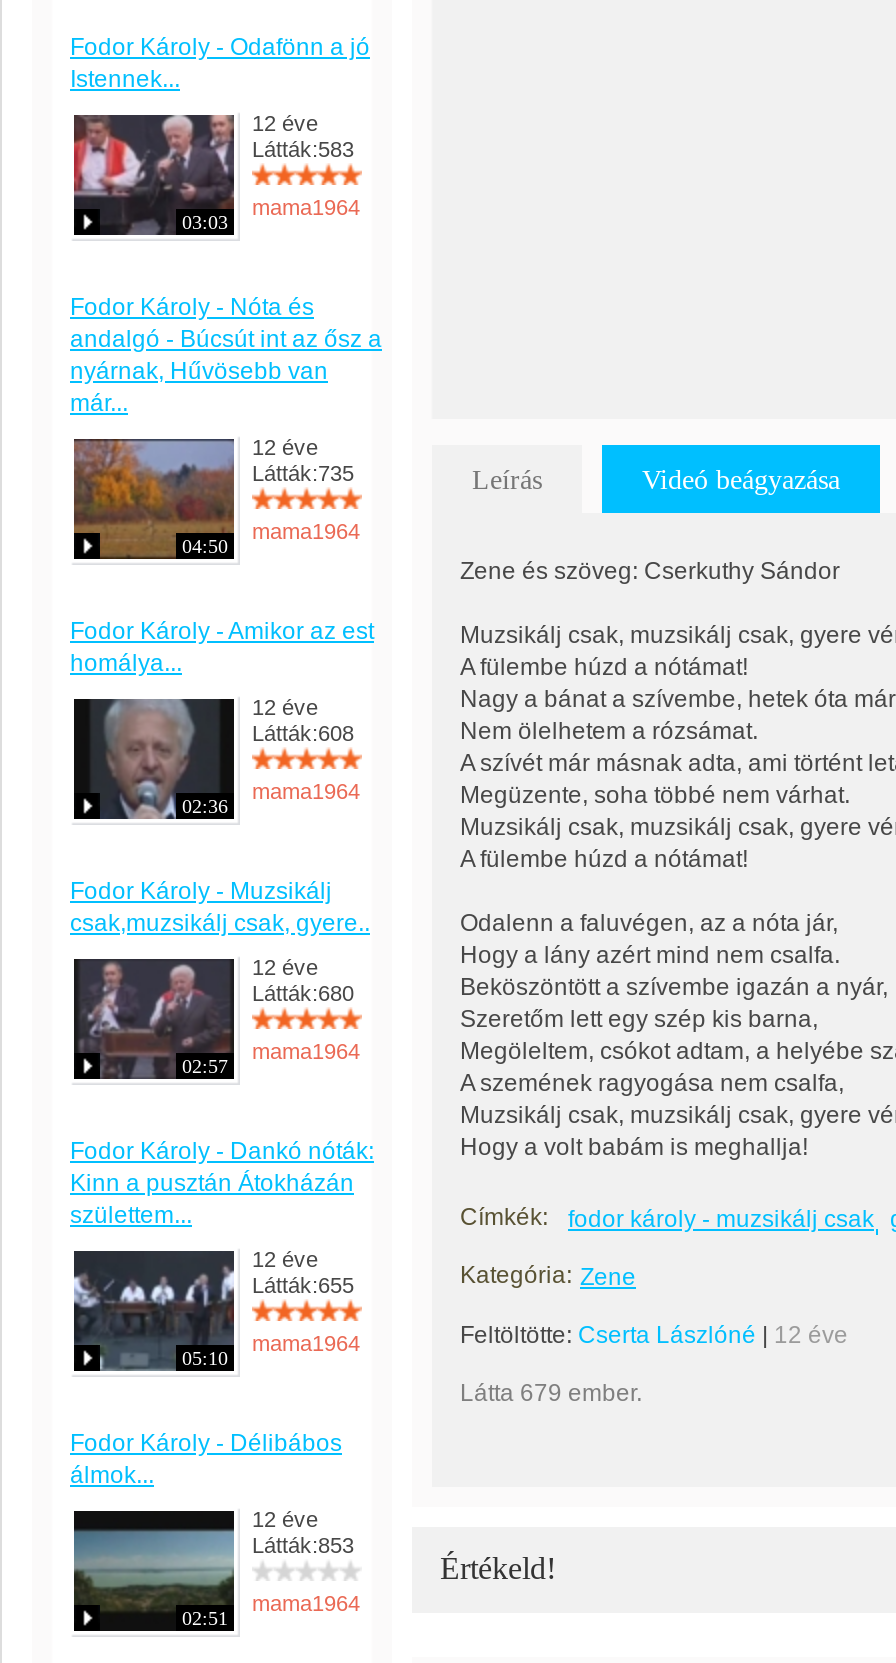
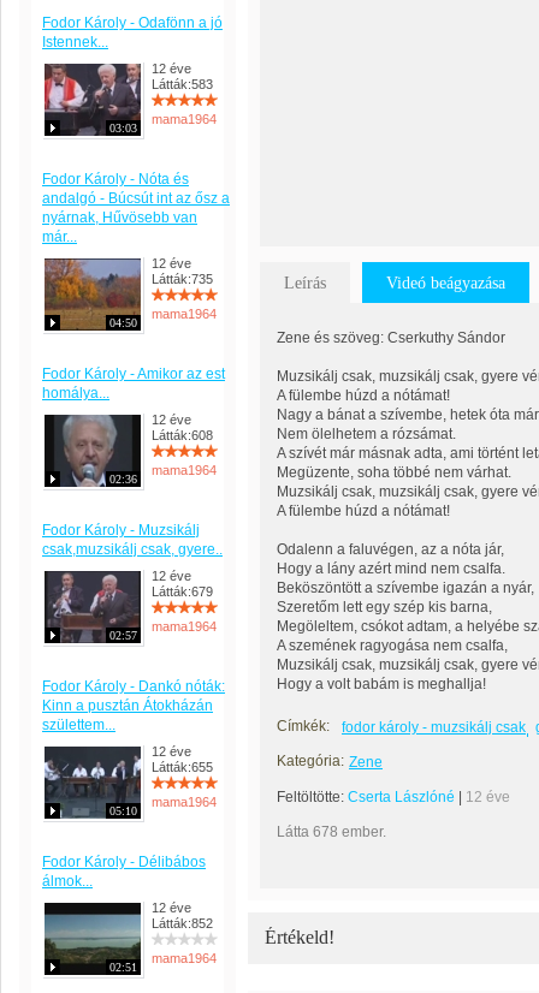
[252,981,354,1005] Látták:680 -> [152,584,213,599] Látták:679
[460,1379,642,1407] Látta 679 ember. -> [277,823,386,840] Látta 678 ember.
[252,1533,354,1557] Látták:853 -> [152,916,213,930] Látták:852

